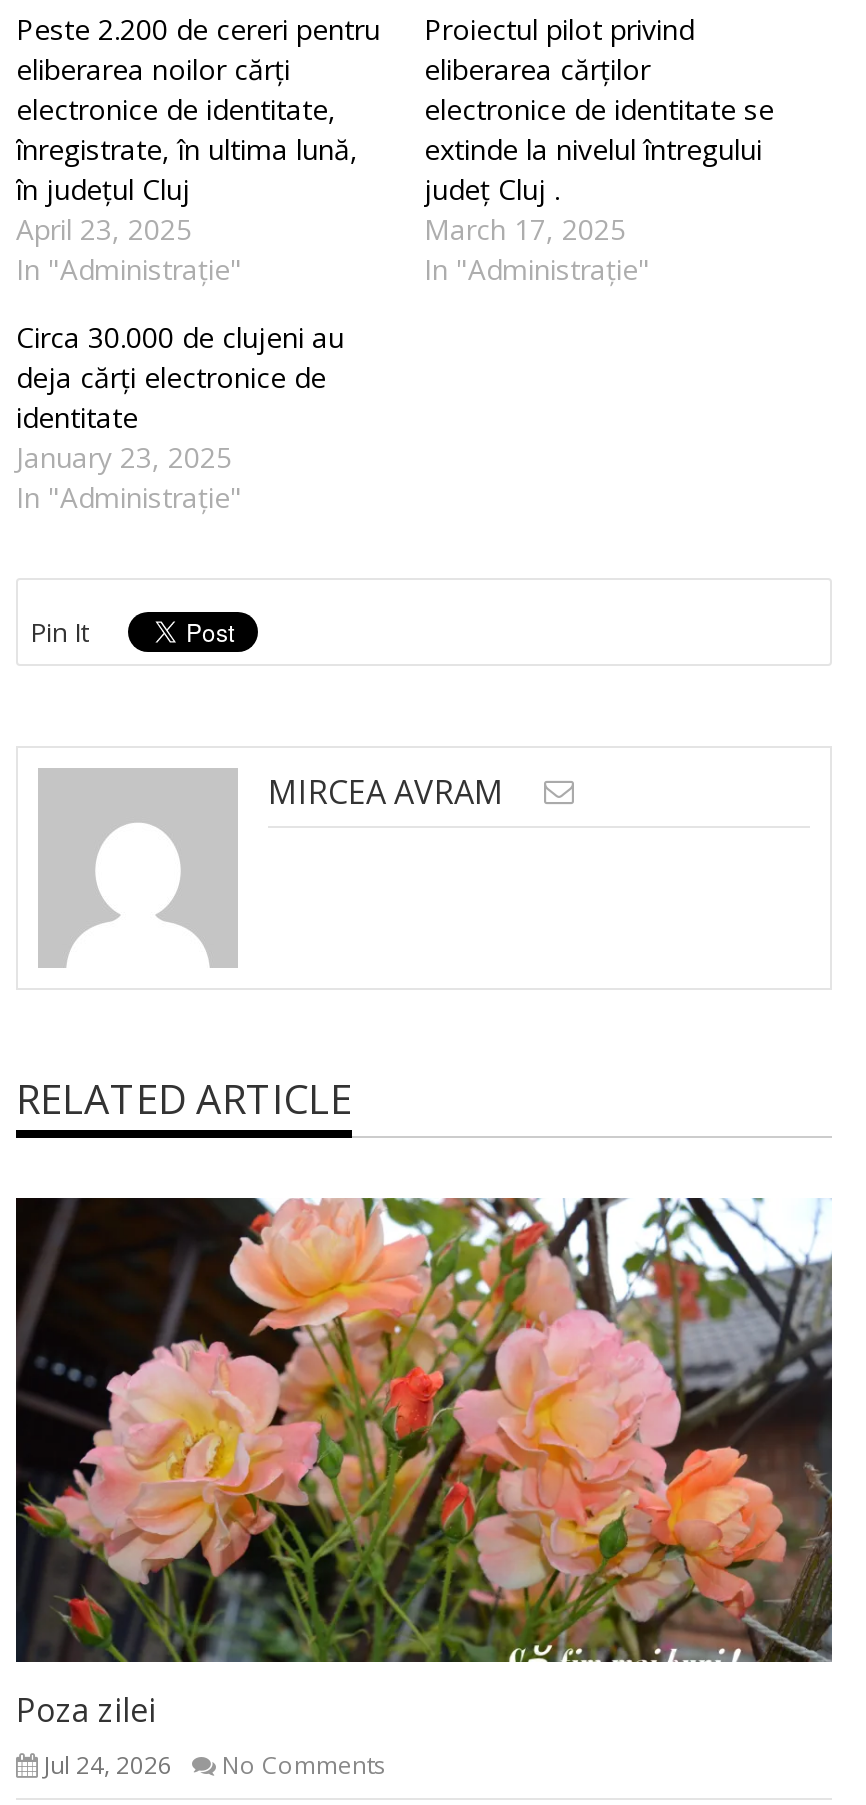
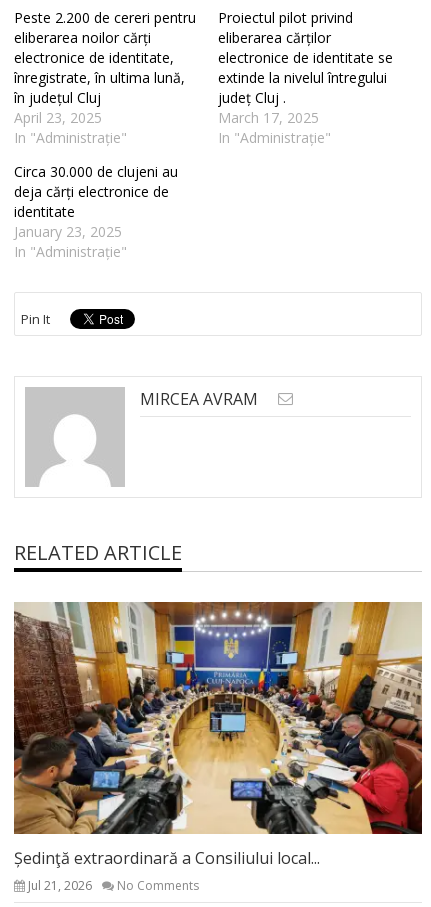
[14,1196,834,1781] [image] | Poza zilei | Jul 24, 2026 -> [13,601,423,894] [image] | Ședinţă extraordinară a Consiliului local... | Jul 21, 2026

